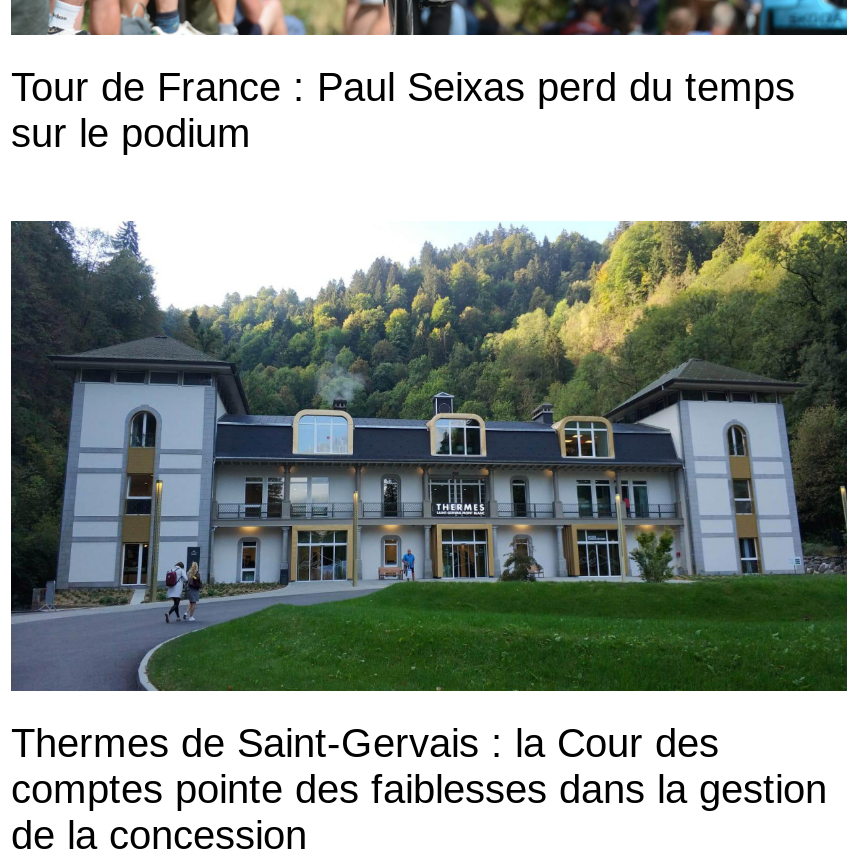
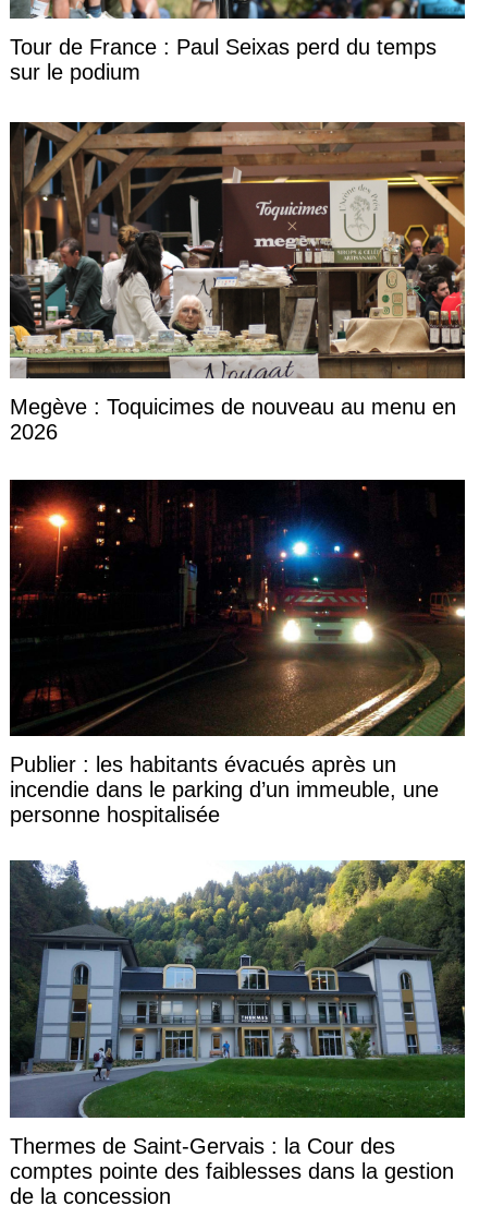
none -> [10,120,466,444] [image] | Megève : Toquicimes de nouveau au menu en | 2026
none -> [10,479,466,827] [image] | Publier : les habitants évacués après un | incendie dans le parking d’un immeuble, une | personne hospitalisée

